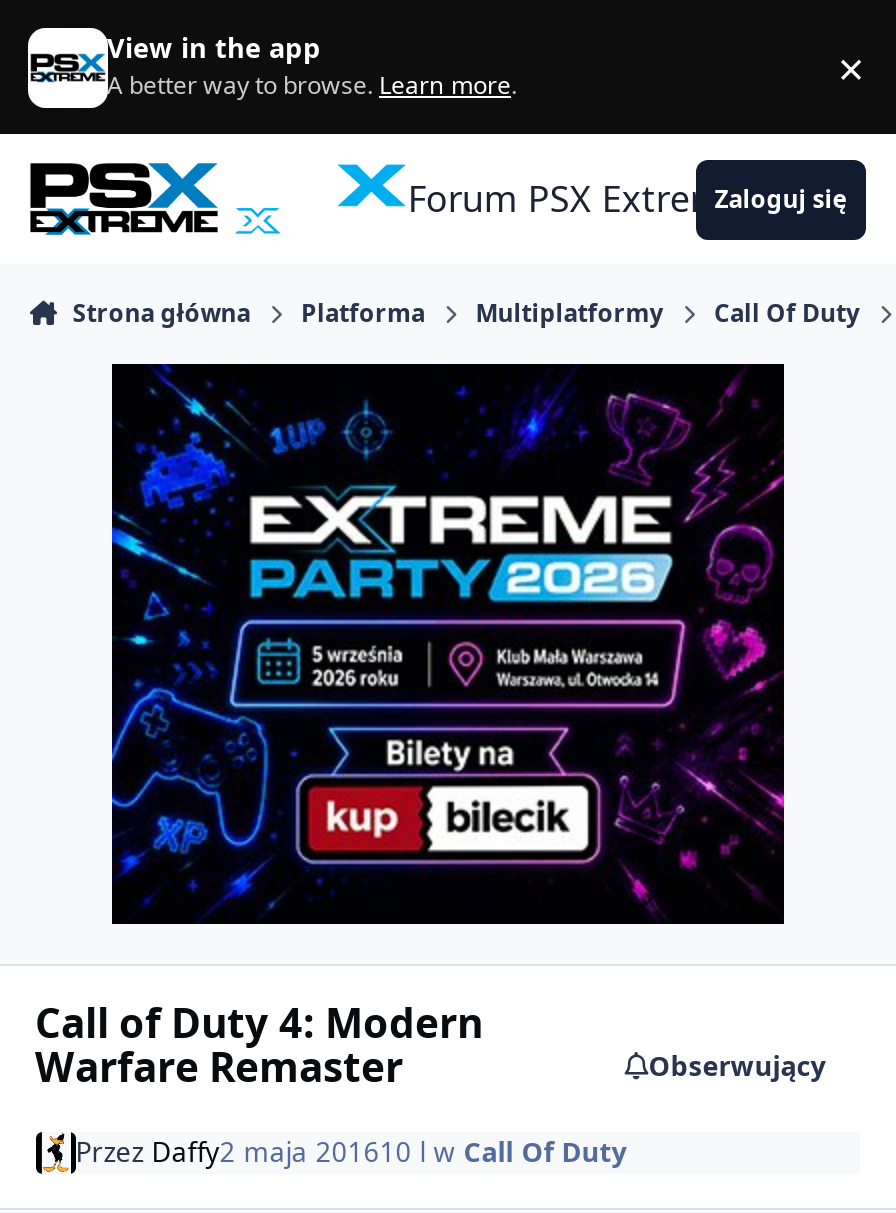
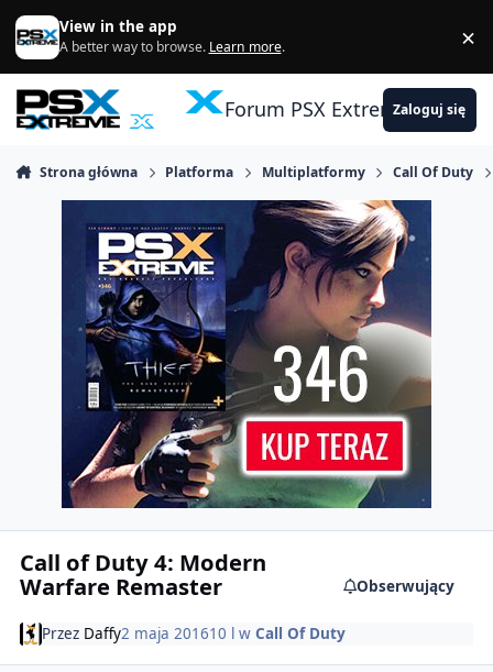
[110,362,786,926] [image] -> [61,199,432,509] [image]

